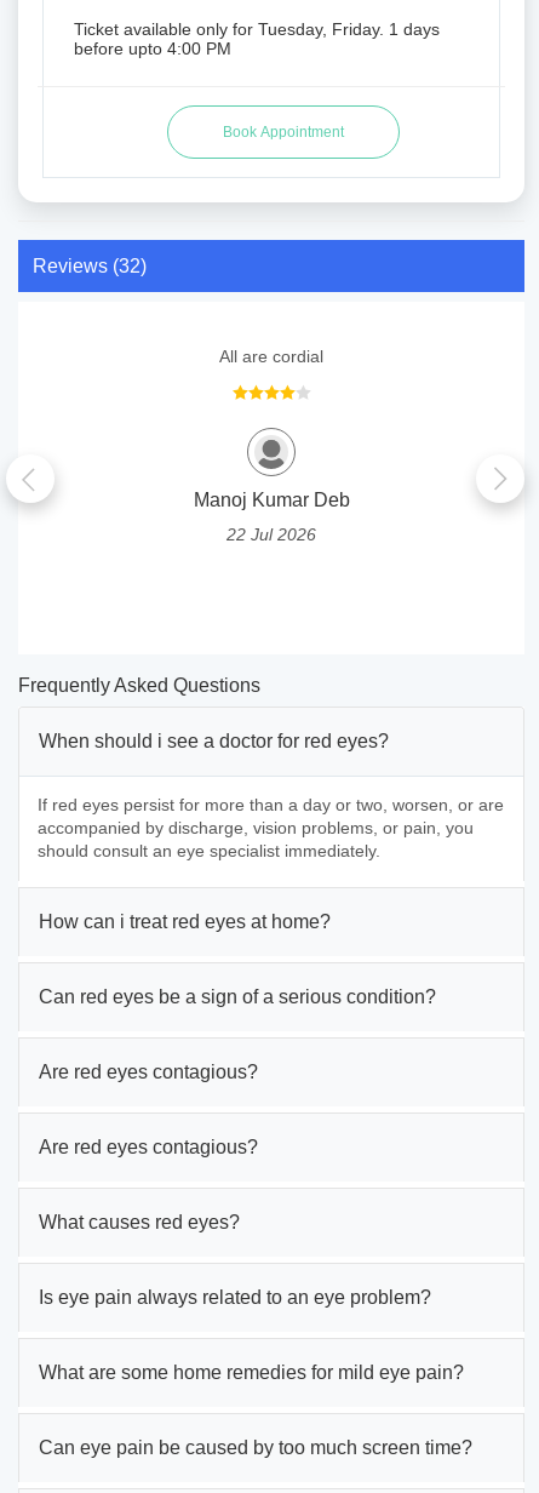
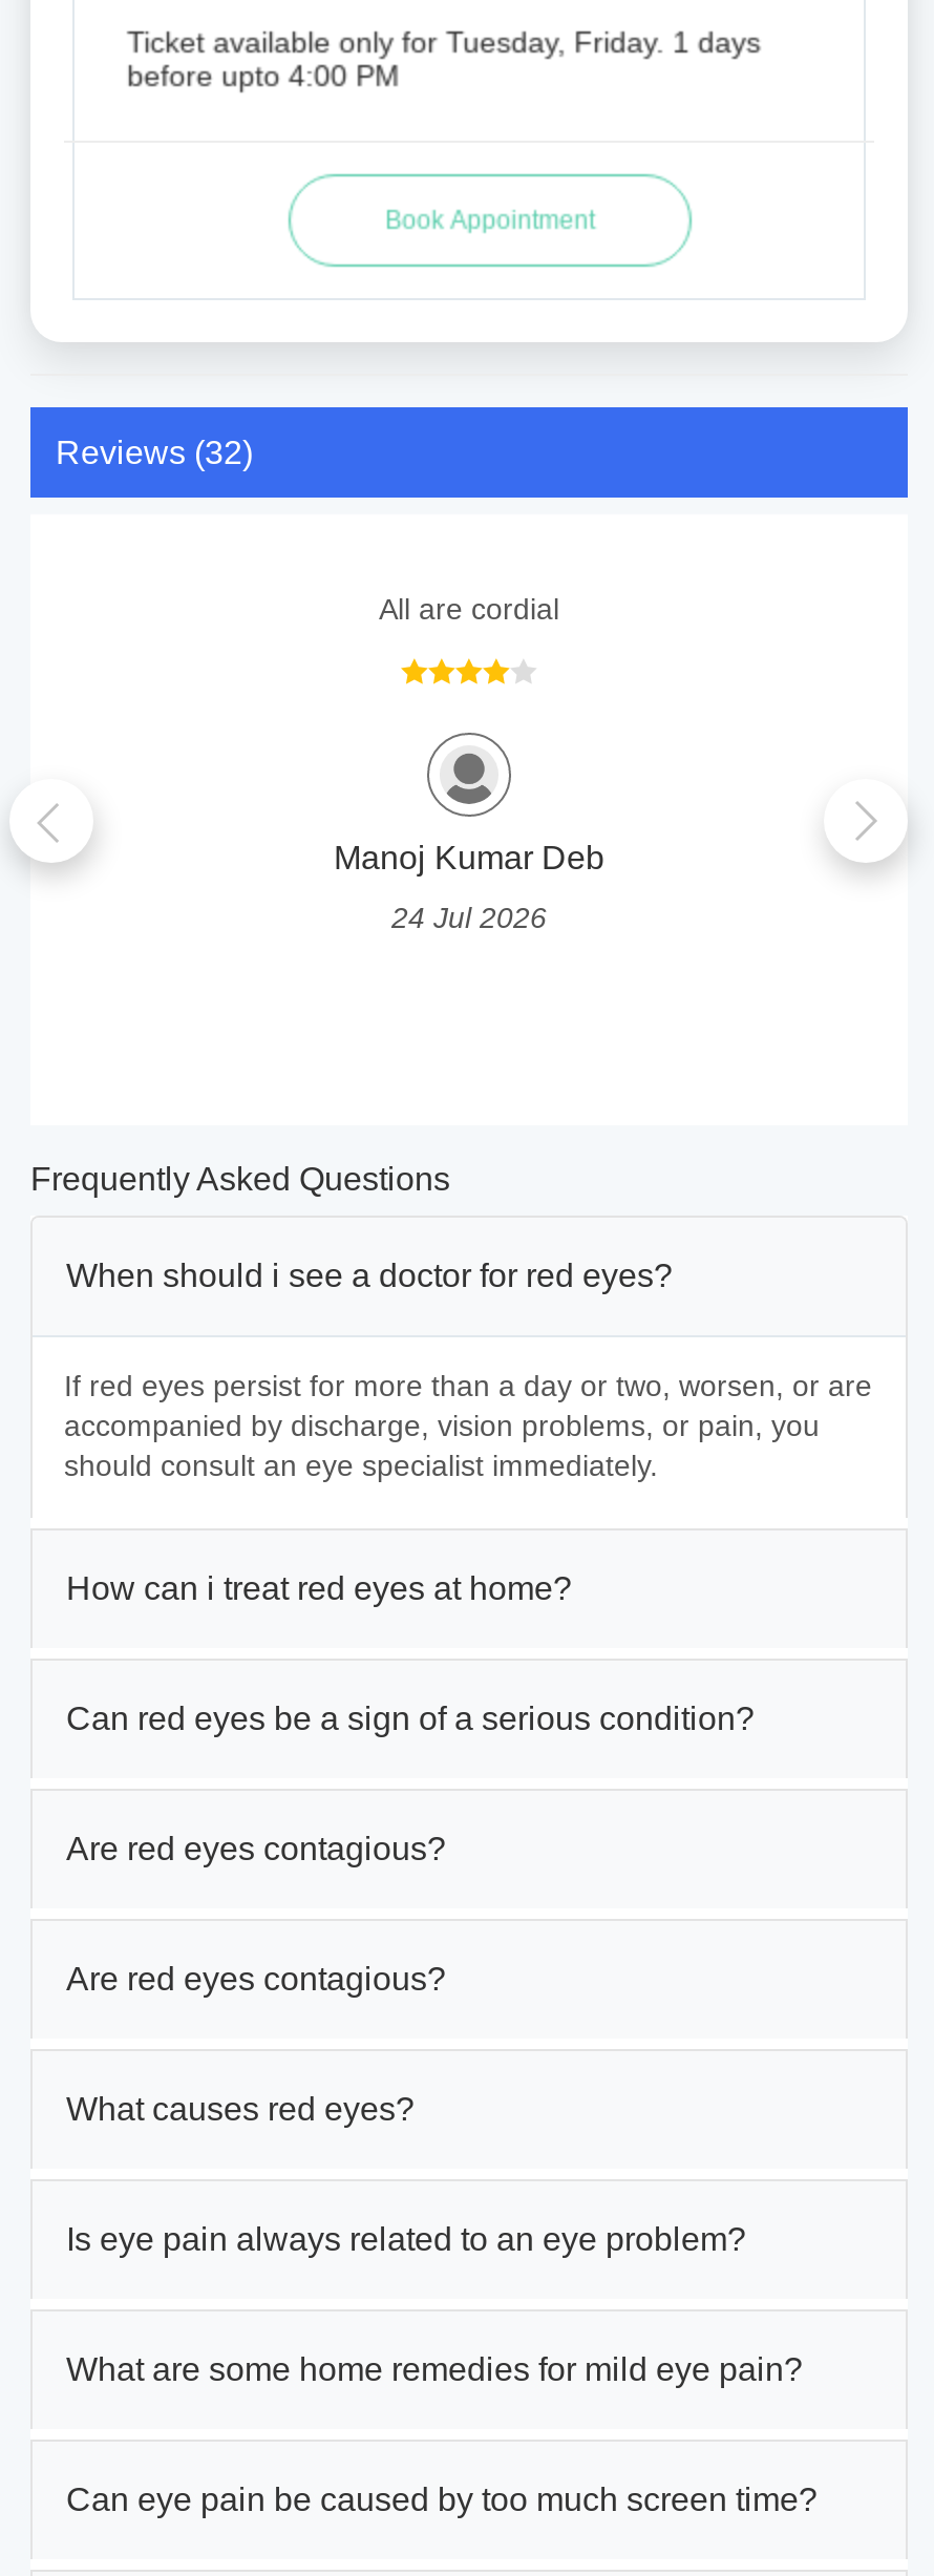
[227,525,316,544] 22 Jul 2026 -> [391,901,547,934] 24 Jul 2026

